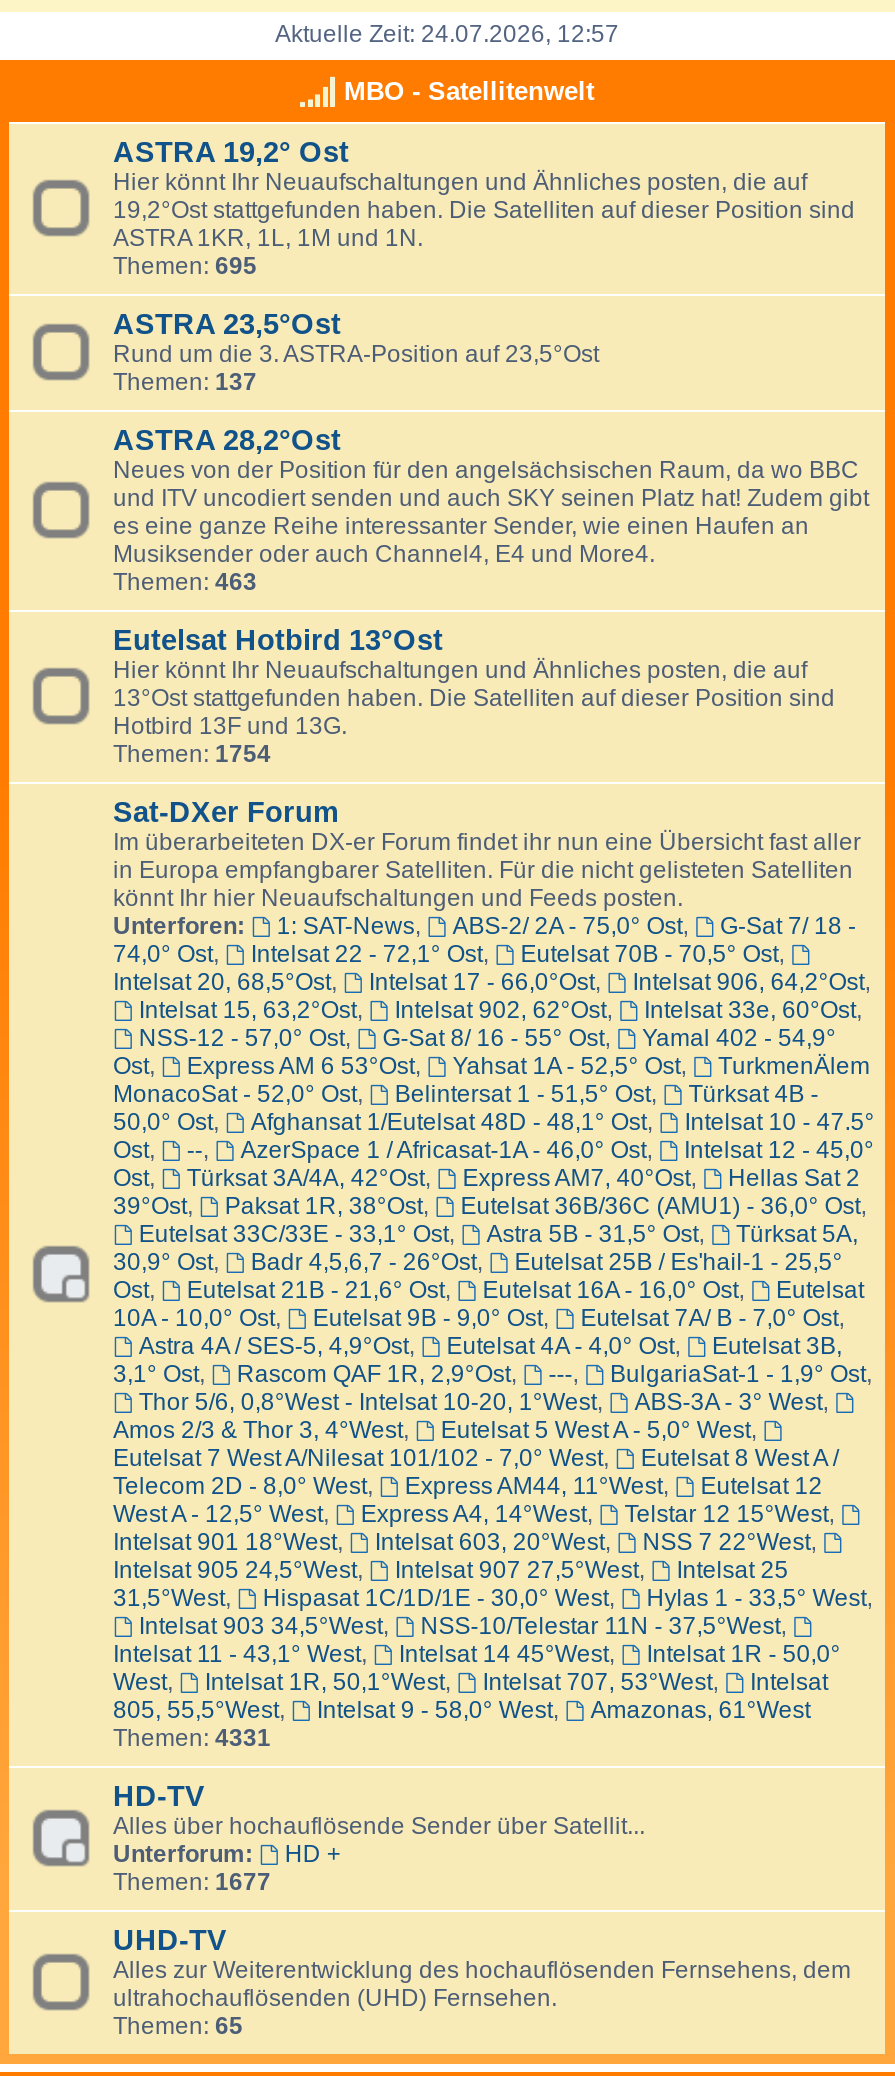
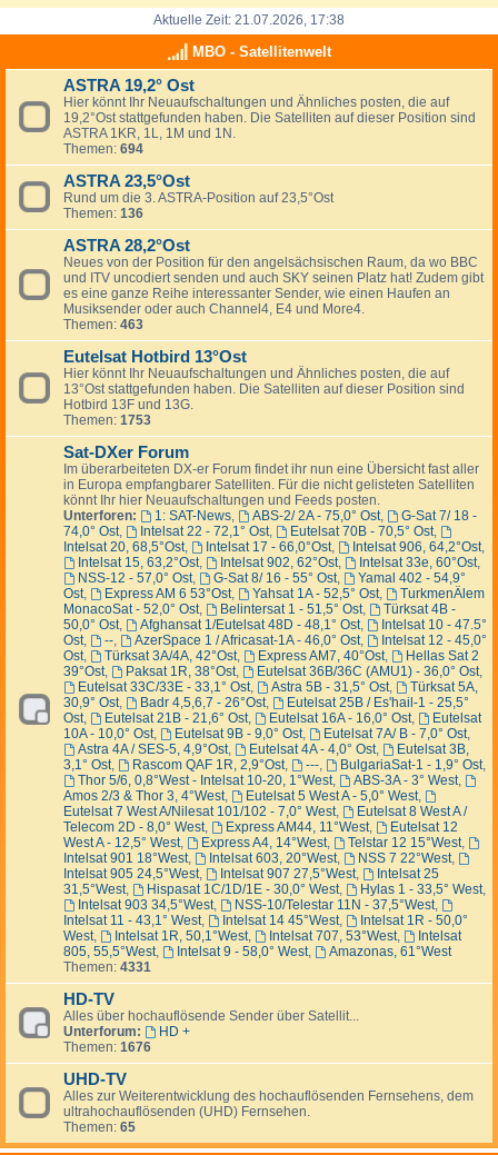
[275,20,619,48] Aktuelle Zeit: 24.07.2026, 12:57 -> [153,12,345,28] Aktuelle Zeit: 21.07.2026, 17:38
[113,252,257,280] Themen: 695 -> [63,141,143,157] Themen: 694
[113,368,257,396] Themen: 137 -> [63,206,143,221] Themen: 136
[113,740,271,768] Themen: 1754 -> [63,412,151,428] Themen: 1753
[113,1868,271,1896] Themen: 1677 -> [63,1039,151,1055] Themen: 1676

